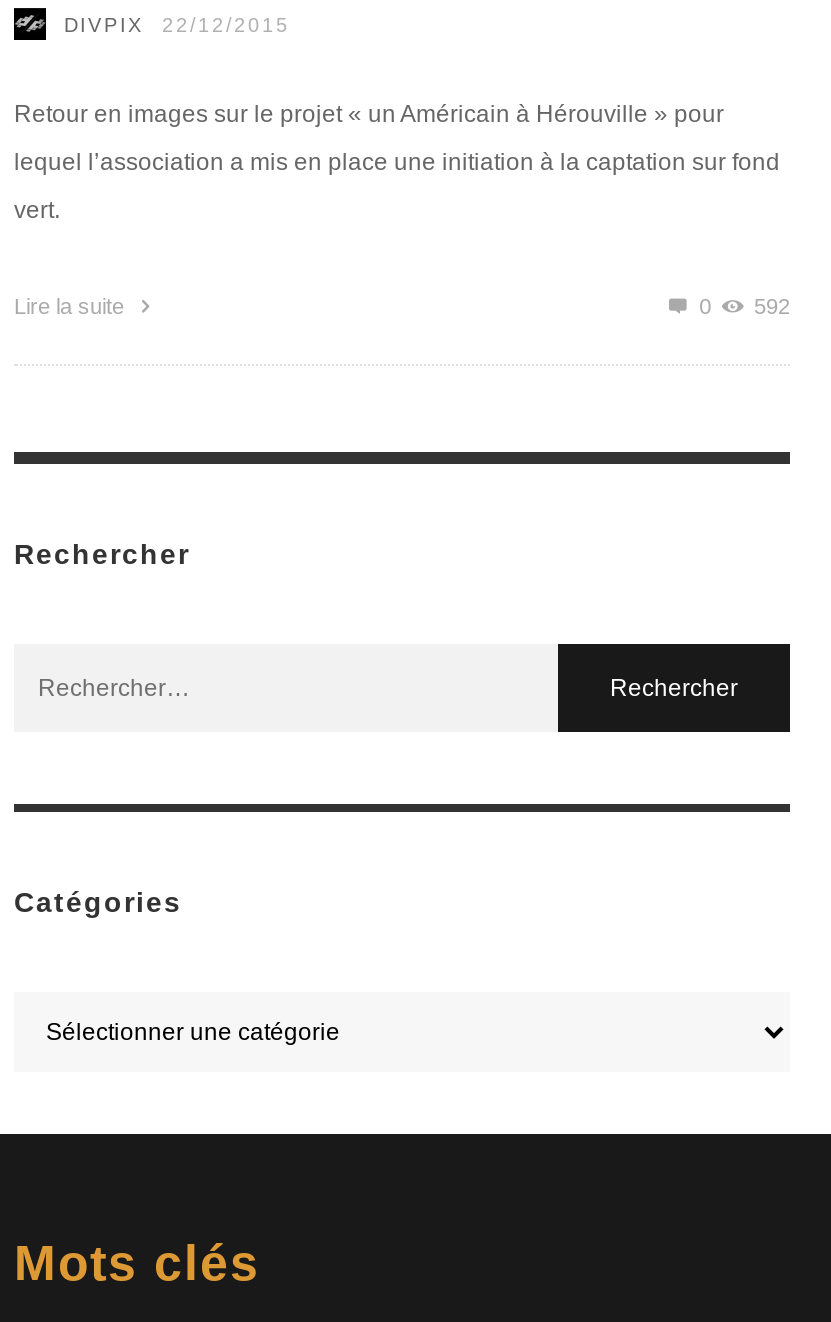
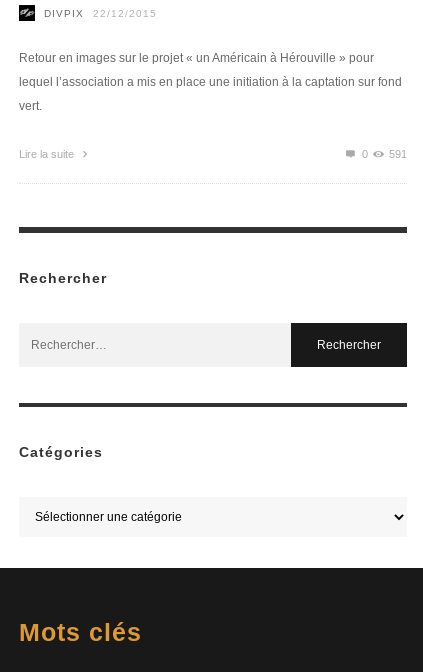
[693,295,790,319] 0 592 -> [359,148,407,160] 0 591

